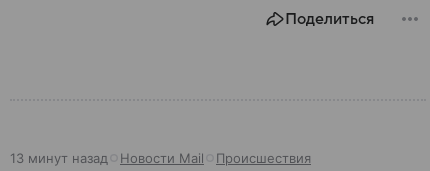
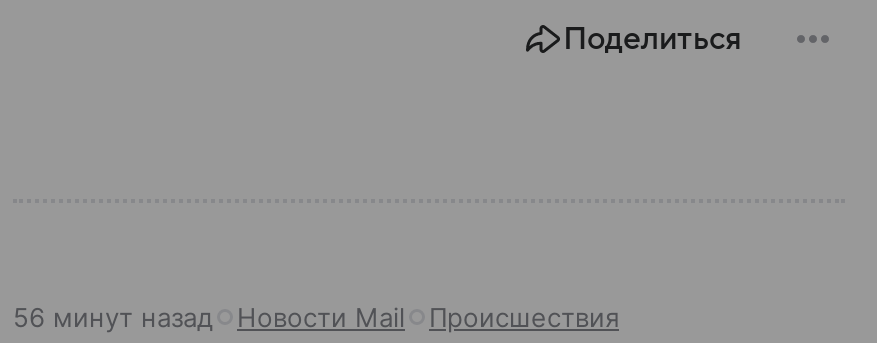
[10,150,311,166] 13 минут назад Новости Mail Происшествия -> [13,300,619,332] 56 минут назад Новости Mail Происшествия

